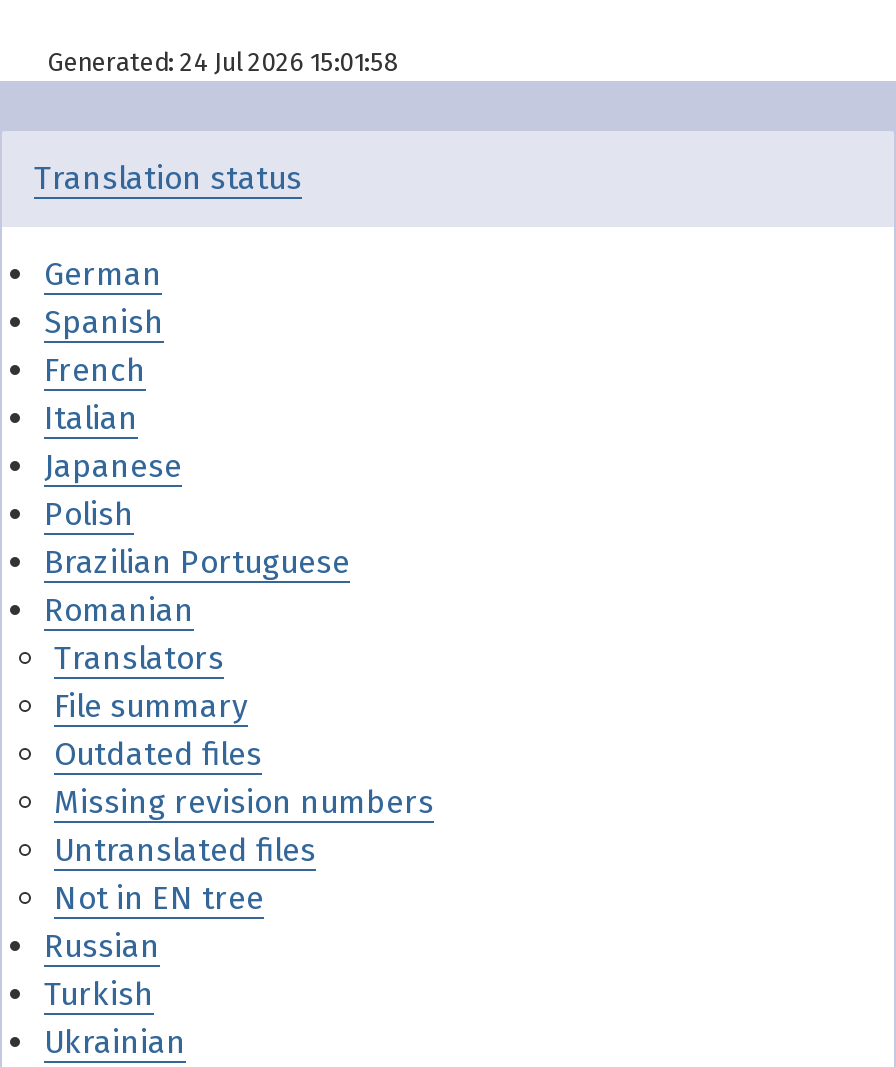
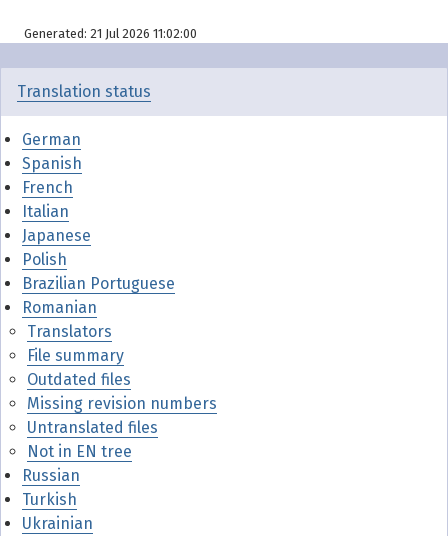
[48,47,400,77] Generated: 24 Jul 2026 15:01:58 -> [24,26,197,41] Generated: 21 Jul 2026 11:02:00

